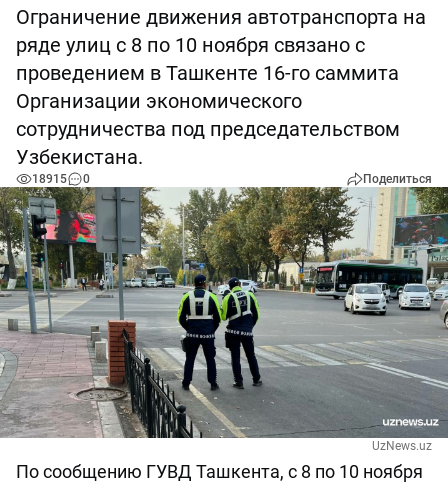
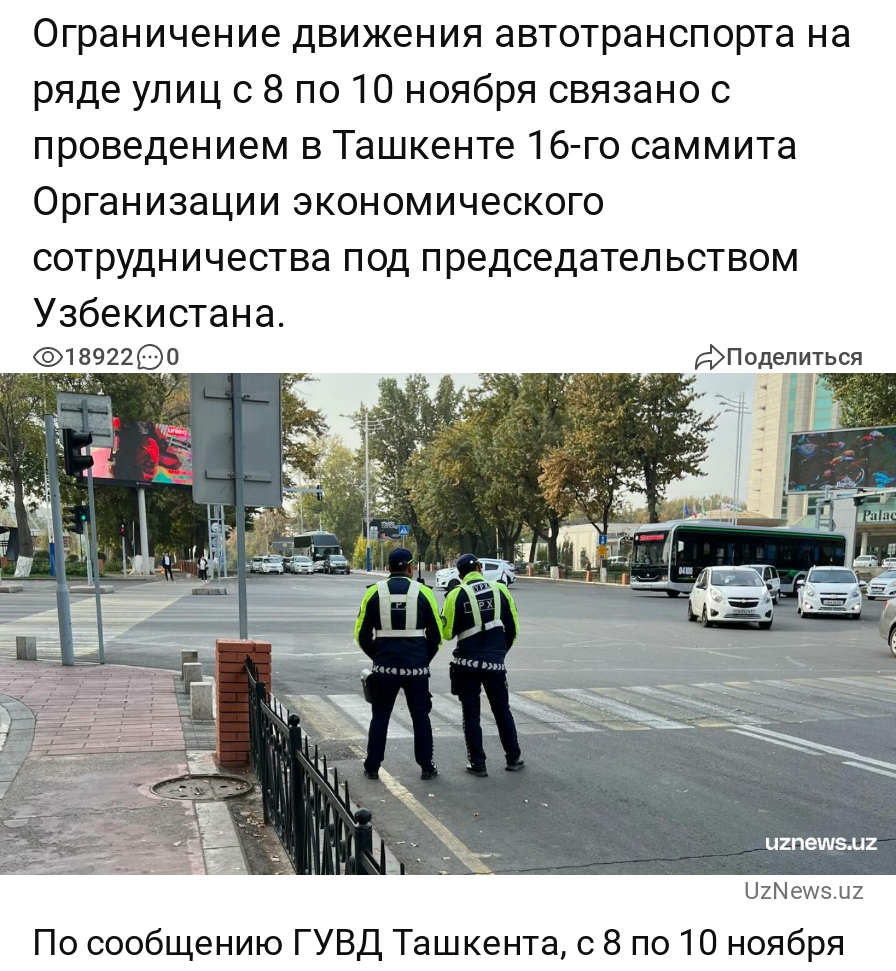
[32,172,90,186] 18915 0 -> [64,343,180,371] 18922 0

